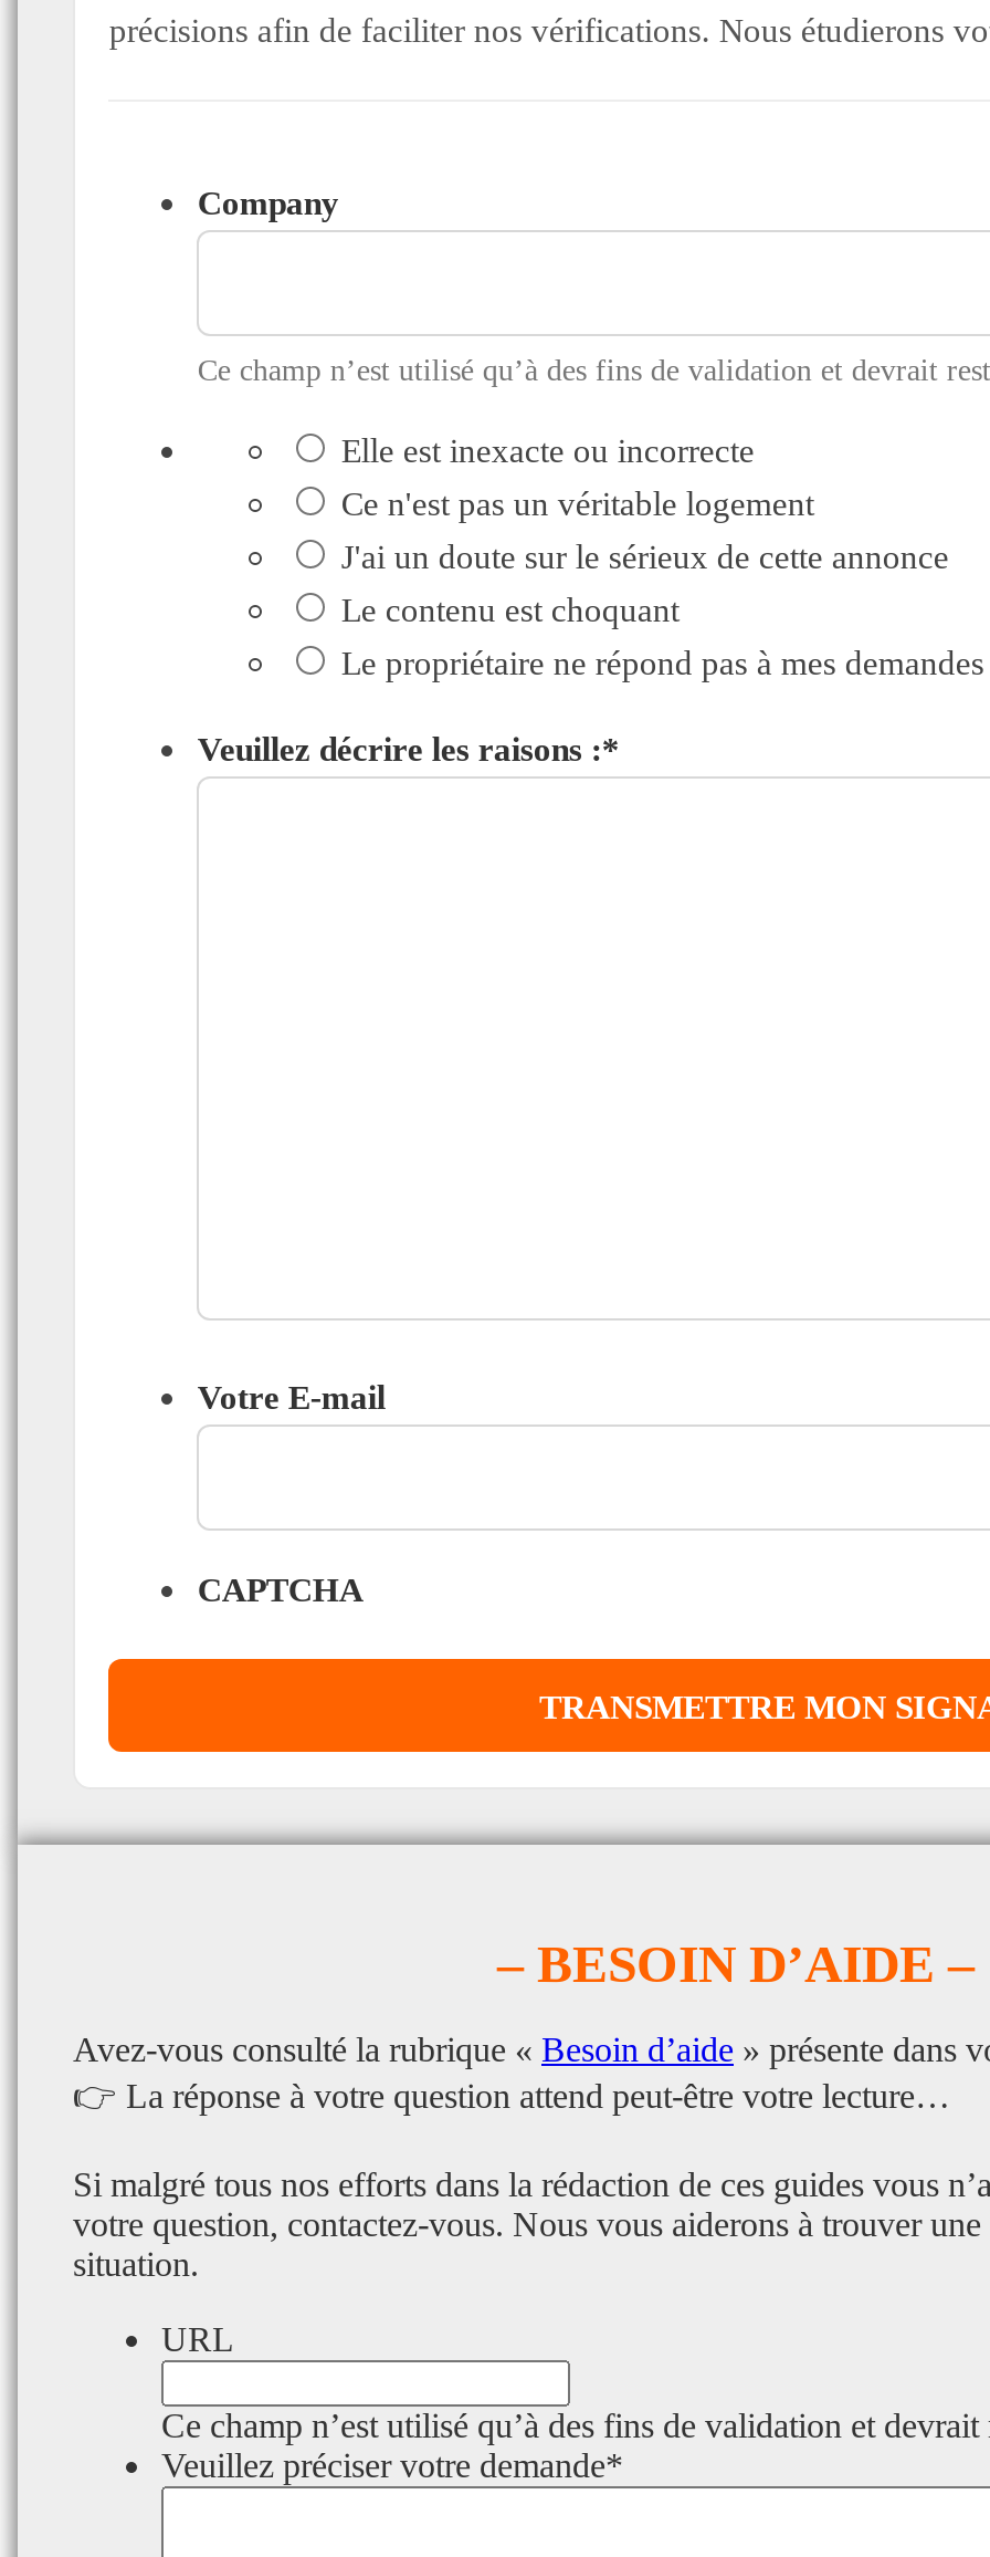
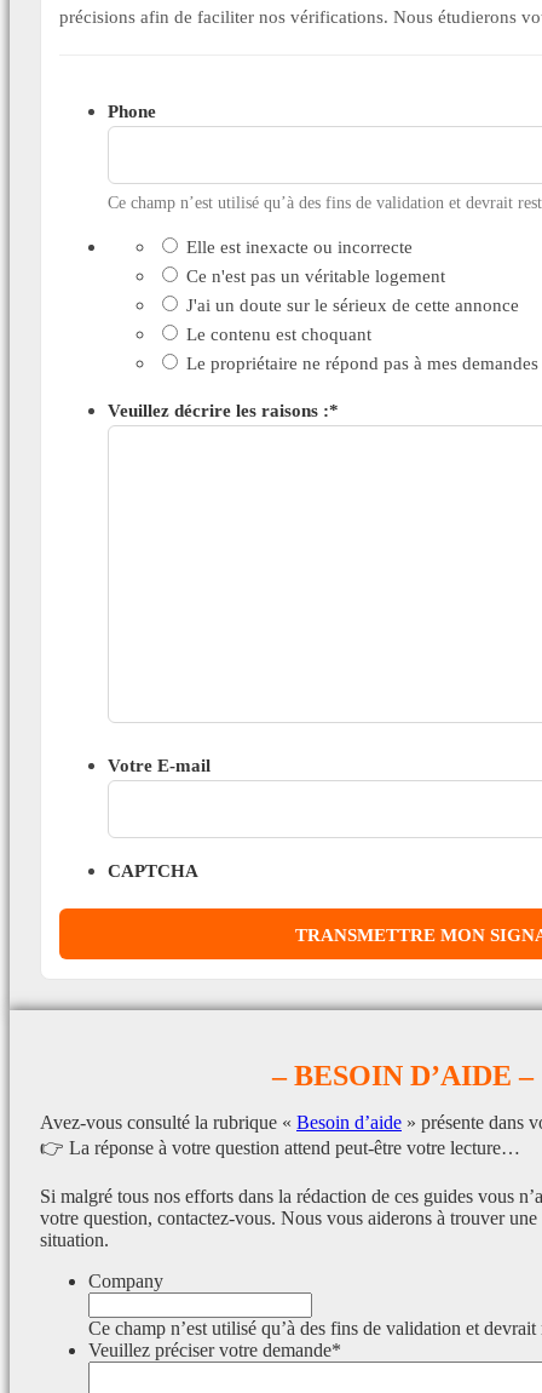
none -> [108,100,157,121] Phone
moved [198,183,339,221] -> [88,1270,163,1291]: Company
[161,2320,234,2357] URL -> none

